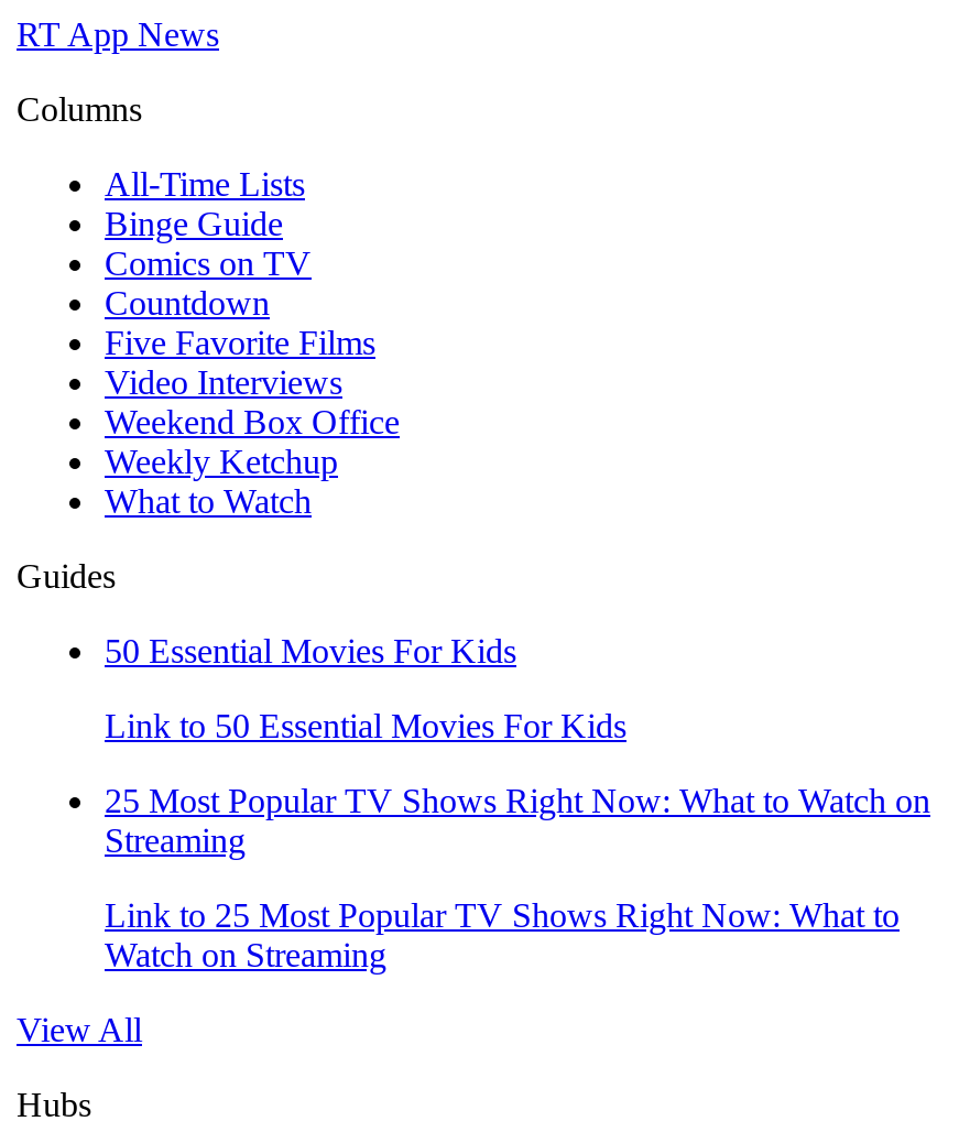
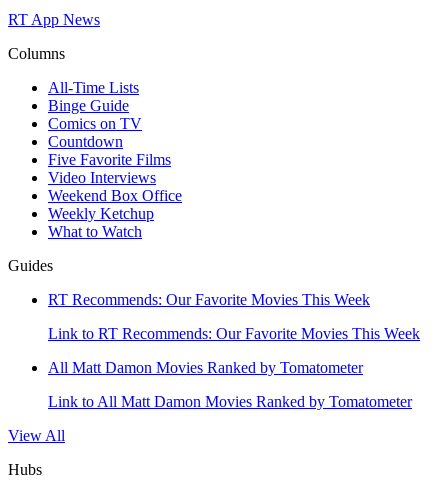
[105,632,516,670] 50 Essential Movies For Kids -> [48,291,370,308] RT Recommends: Our Favorite Movies This Week
[105,707,626,744] Link to 50 Essential Movies For Kids -> [48,325,420,342] Link to RT Recommends: Our Favorite Movies This Week
[105,782,930,859] 25 Most Popular TV Shows Right Now: What to Watch on | Streaming -> [48,359,363,376] All Matt Damon Movies Ranked by Tomatometer
[105,896,900,973] Link to 25 Most Popular TV Shows Right Now: What to | Watch on Streaming -> [48,393,412,410] Link to All Matt Damon Movies Ranked by Tomatometer

